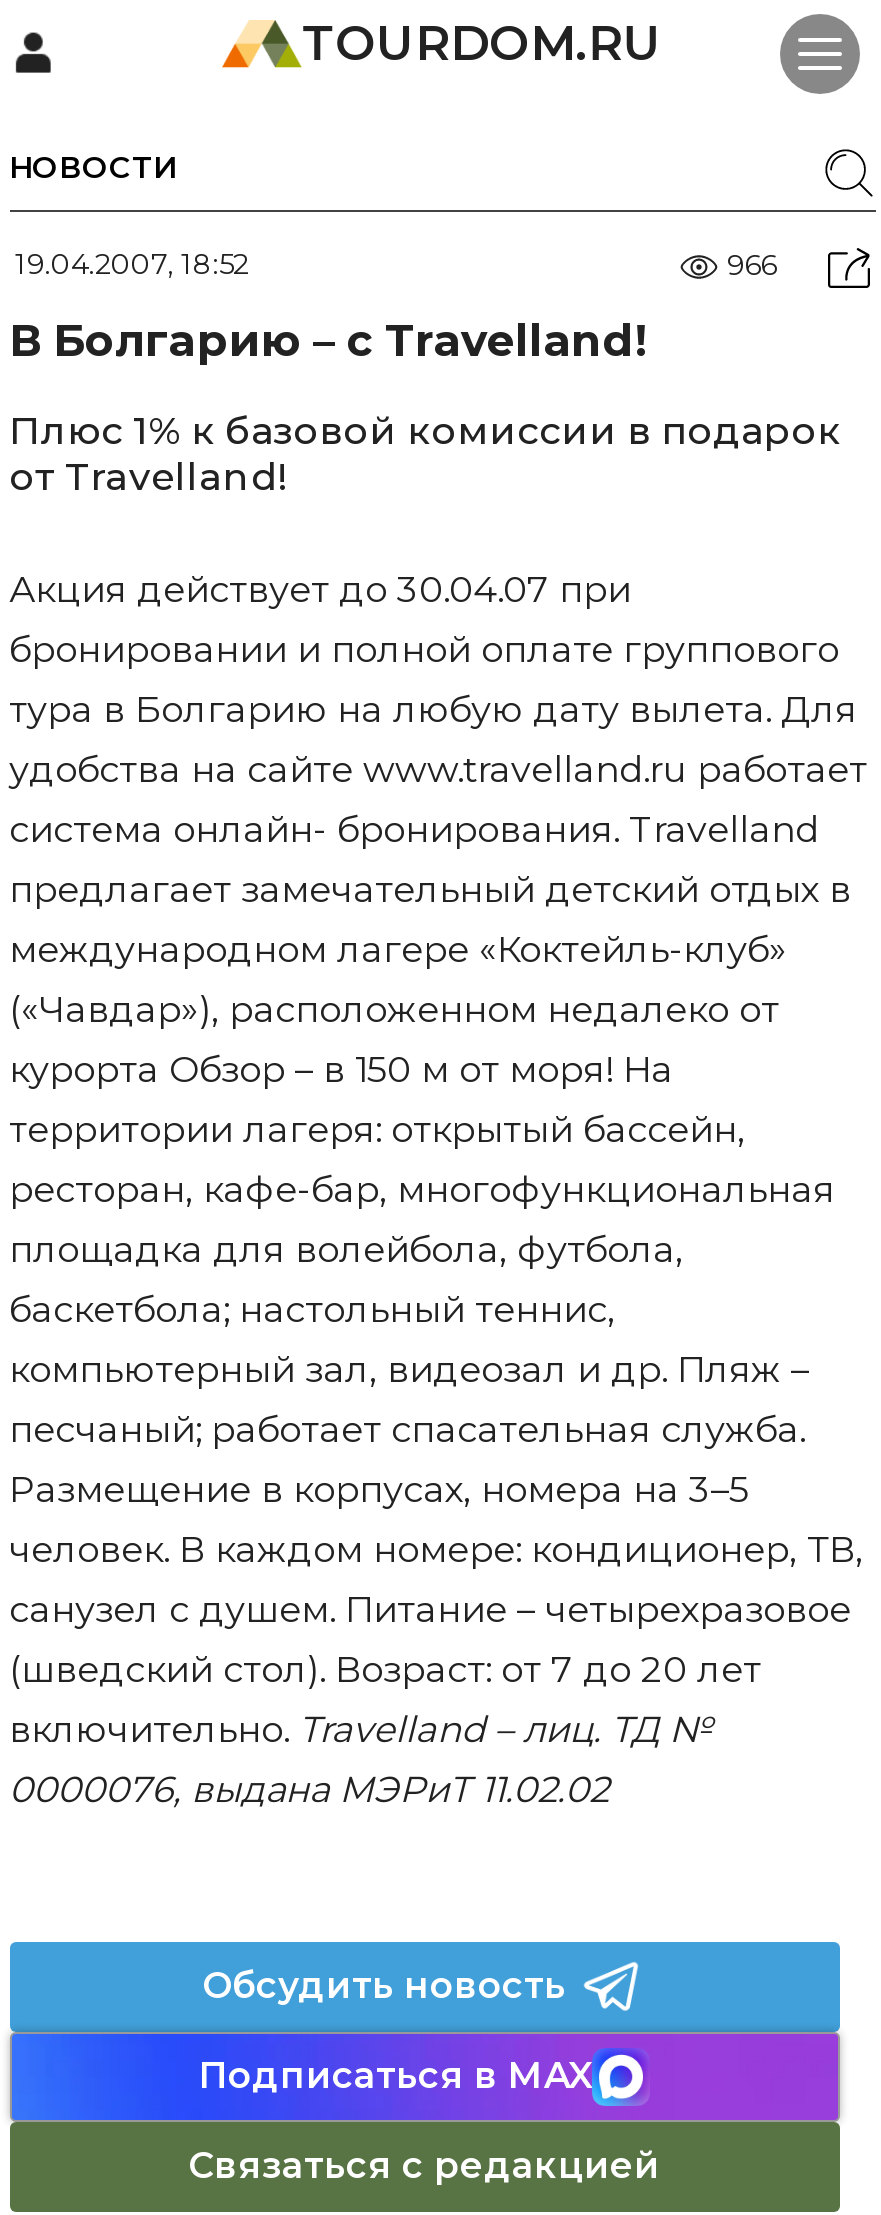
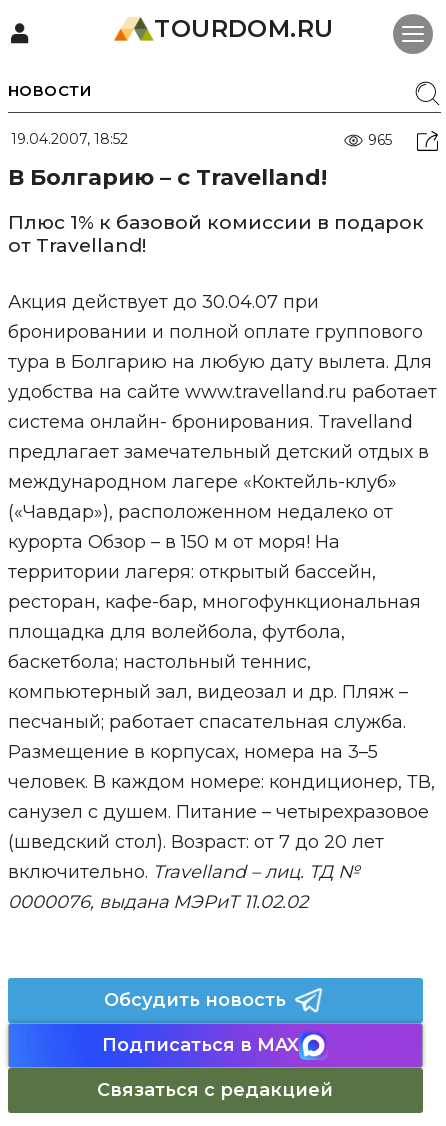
[719,247,777,283] 966 -> [363,131,391,149] 965

